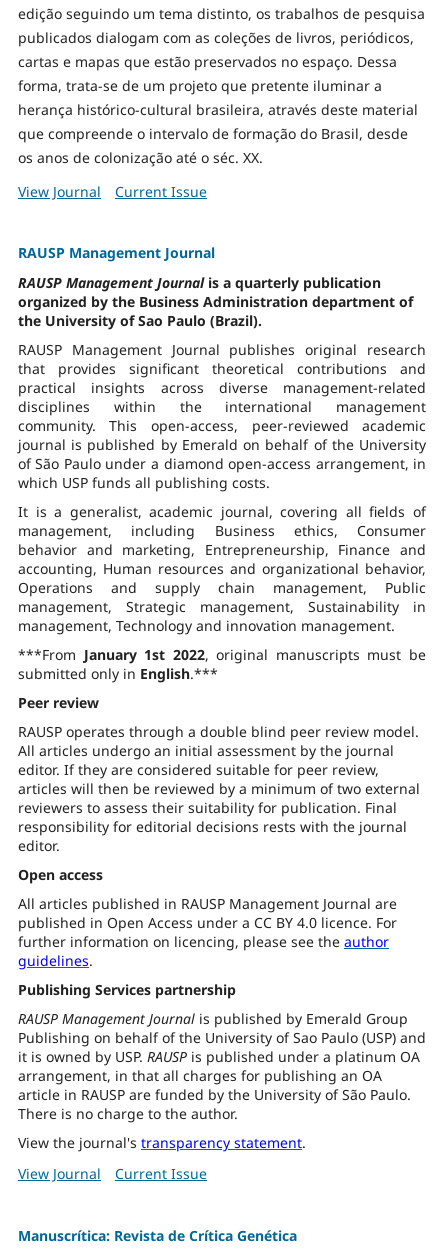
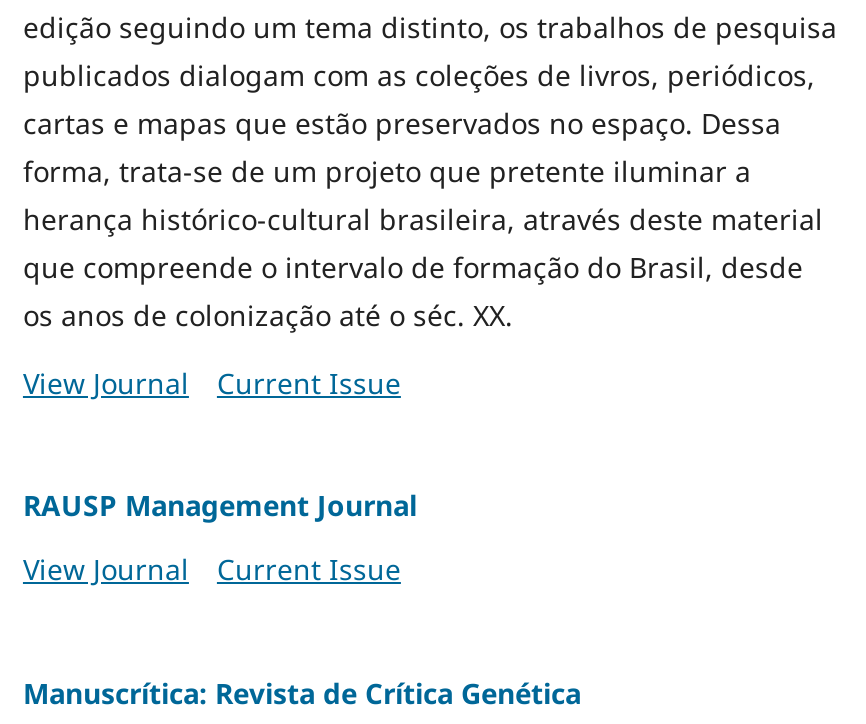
[18,273,426,1152] RAUSP Management Journal is a quarterly publication | organized by the Business Administration department of | the University of Sao Paulo (Brazil). | RAUSP Management Journal publishes original research | that provides significant theoretical contributions and | practical insights across diverse management-related | disciplines within the international management | community. This open-access, peer-reviewed academic | journal is published by Emerald on behalf of the University | of São Paulo under a diamond open-access arrangement, in | which USP funds all publishing costs. | It is a generalist, academic journal, covering all fields of | management, including Business ethics, Consumer | behavior and marketing, Entrepreneurship, Finance and | accounting, Human resources and organizational behavior, | Operations and supply chain management, Public | management, Strategic management, Sustainability in | management, Technology and innovation management. | ***From January 1st 2022, original manuscripts must be | submitted only in English.*** | Peer review | RAUSP operates through a double blind peer review model. | All articles undergo an initial assessment by the journal | editor. If they are considered suitable for peer review, | articles will then be reviewed by a minimum of two external | reviewers to assess their suitability for publication. Final | responsibility for editorial decisions rests with the journal | editor. | Open access | All articles published in RAUSP Management Journal are | published in Open Access under a CC BY 4.0 licence. For | further information on licencing, please see the author | guidelines. | Publishing Services partnership | RAUSP Management Journal is published by Emerald Group | Publishing on behalf of the University of Sao Paulo (USP) and | it is owned by USP. RAUSP is published under a platinum OA | arrangement, in that all charges for publishing an OA | article in RAUSP are funded by the University of São Paulo. | There is no charge to the author. | View the journal's transparency statement. -> none

